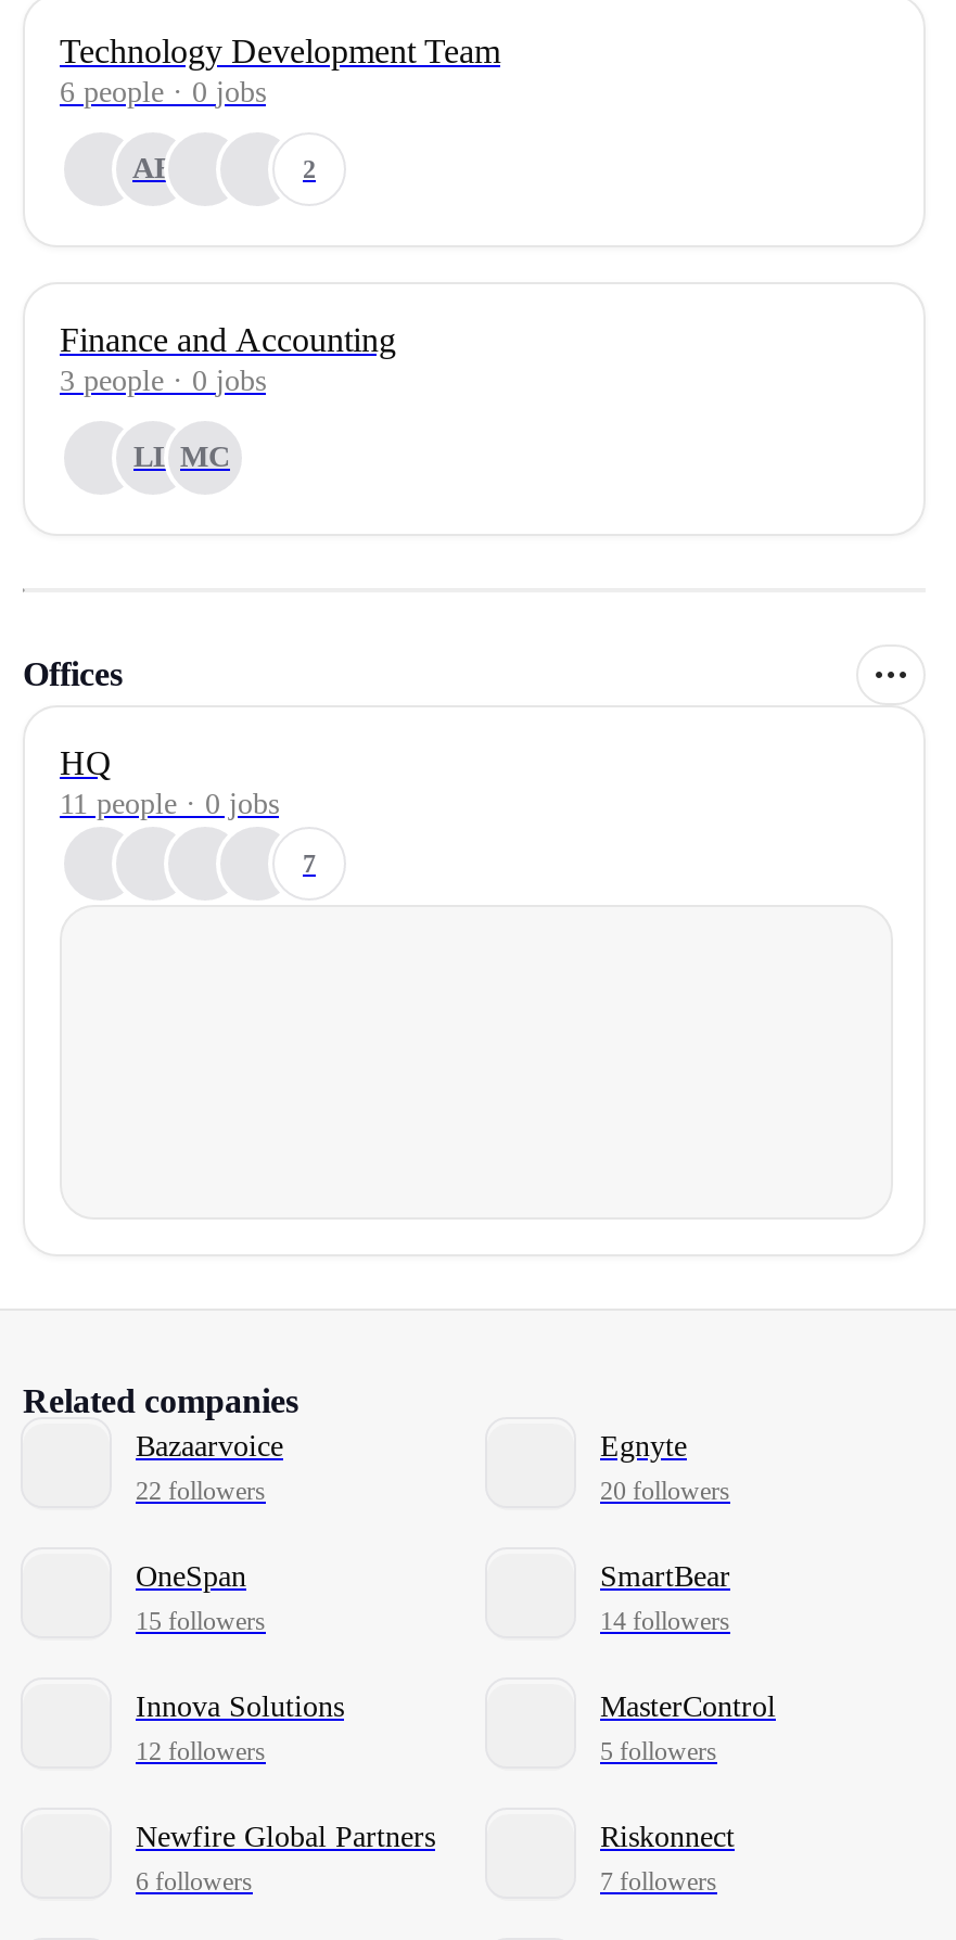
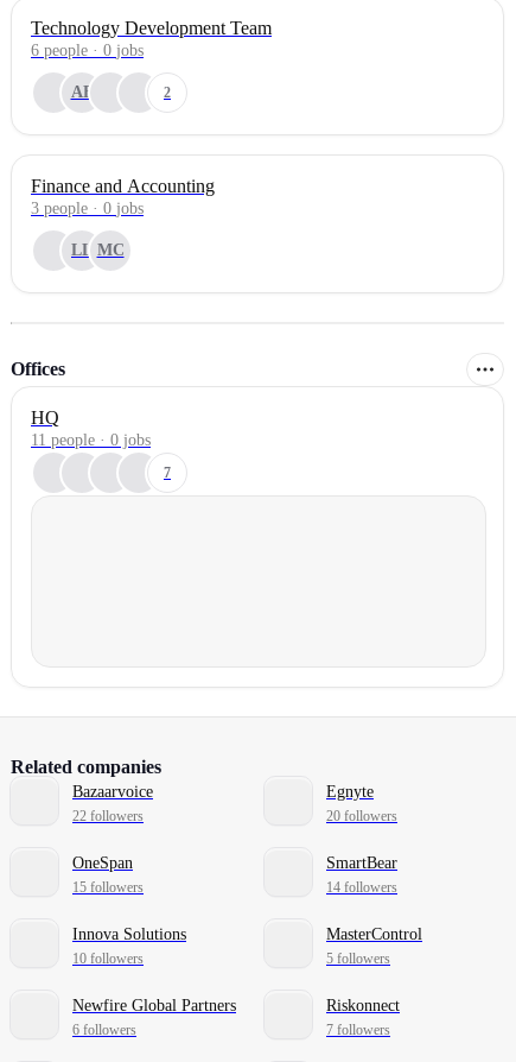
[136,1736,266,1766] 12 followers -> [72,950,144,967] 10 followers

